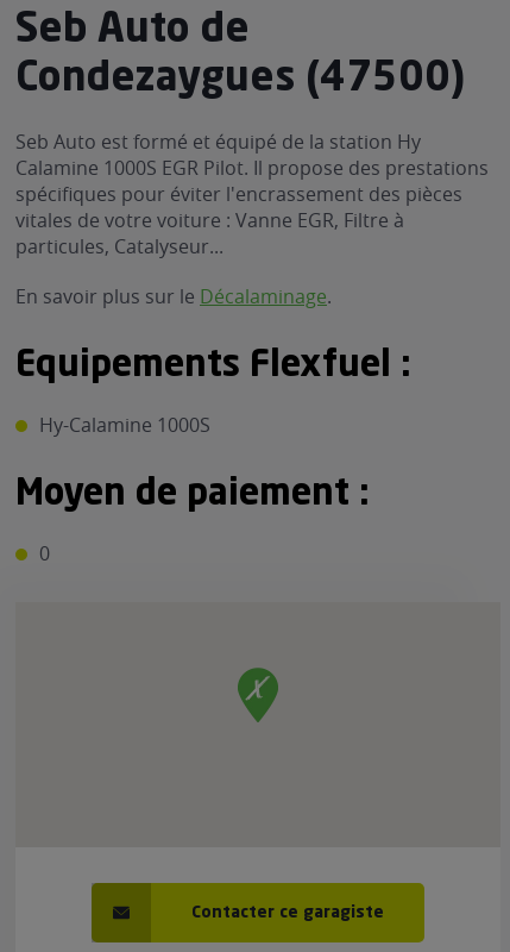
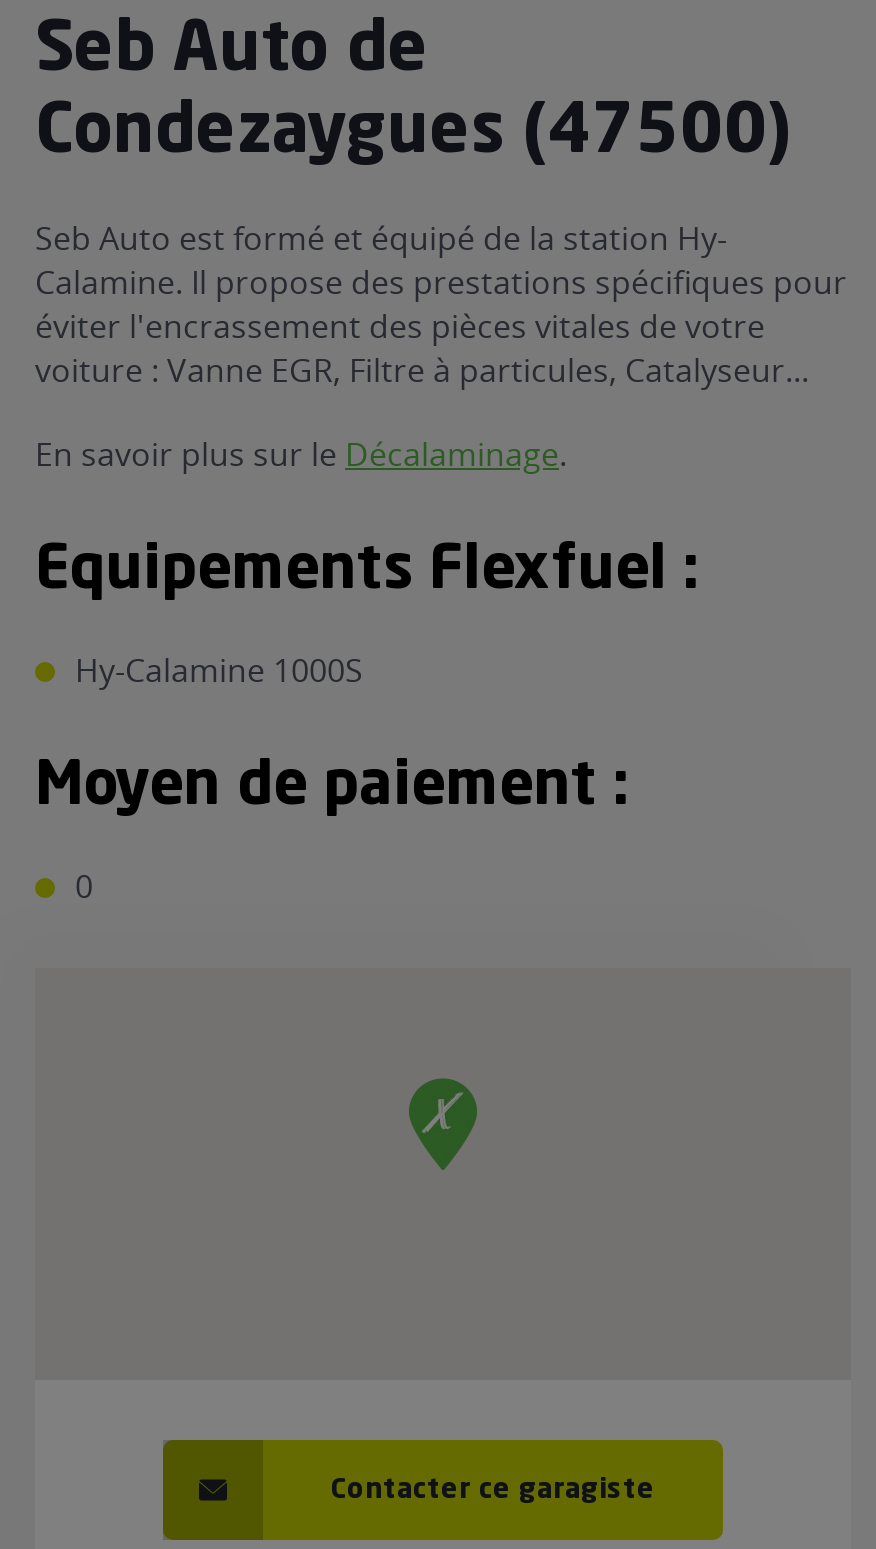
[15,129,489,259] Seb Auto est formé et équipé de la station Hy | Calamine 1000S EGR Pilot. Il propose des prestations | spécifiques pour éviter l'encrassement des pièces | vitales de votre voiture : Vanne EGR, Filtre à | particules, Catalyseur... -> [35,216,847,392] Seb Auto est formé et équipé de la station Hy- | Calamine. Il propose des prestations spécifiques pour | éviter l'encrassement des pièces vitales de votre | voiture : Vanne EGR, Filtre à particules, Catalyseur...

